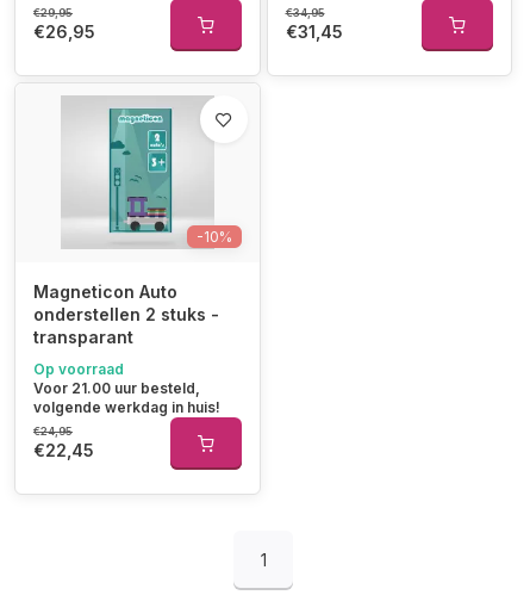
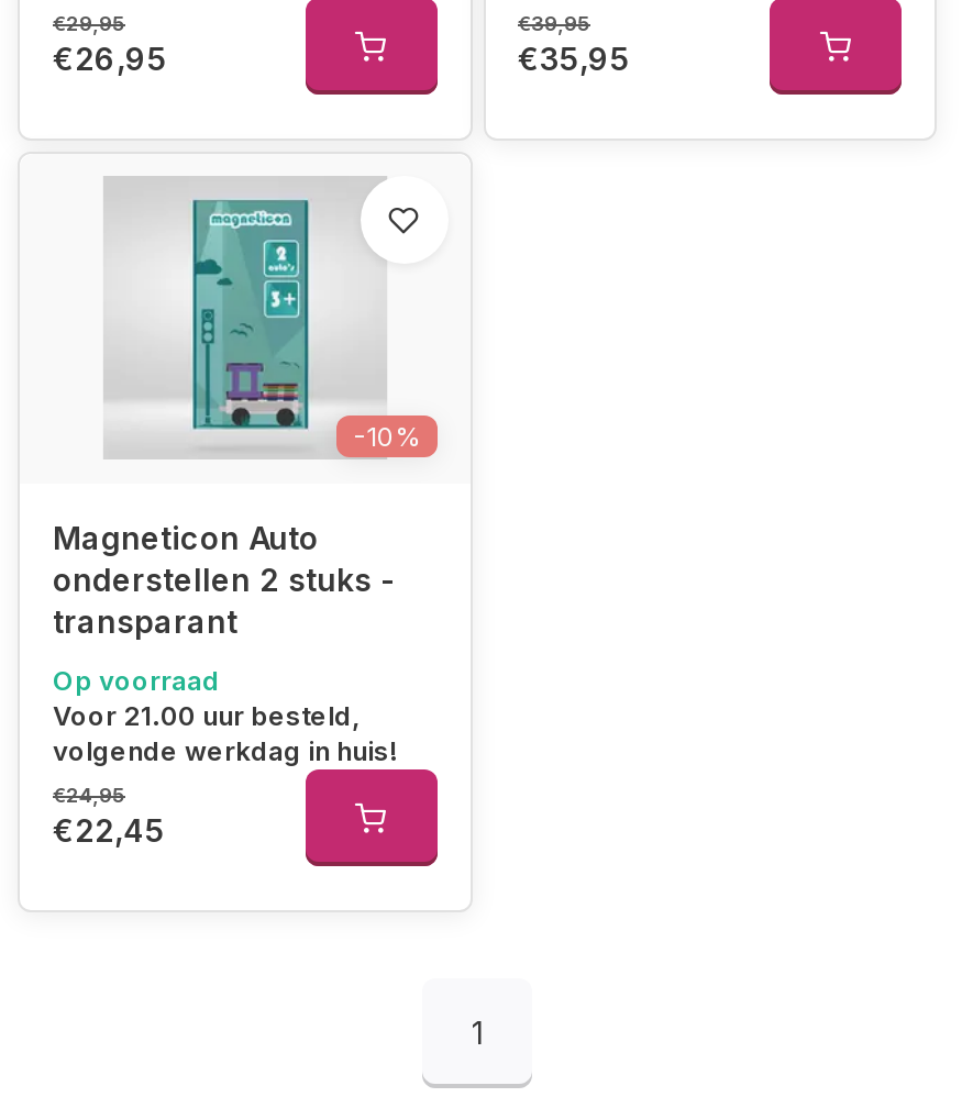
[285,6,325,19] €34,95 -> [518,11,590,35] €39,95
[285,22,342,42] €31,45 -> [518,40,630,77] €35,95

